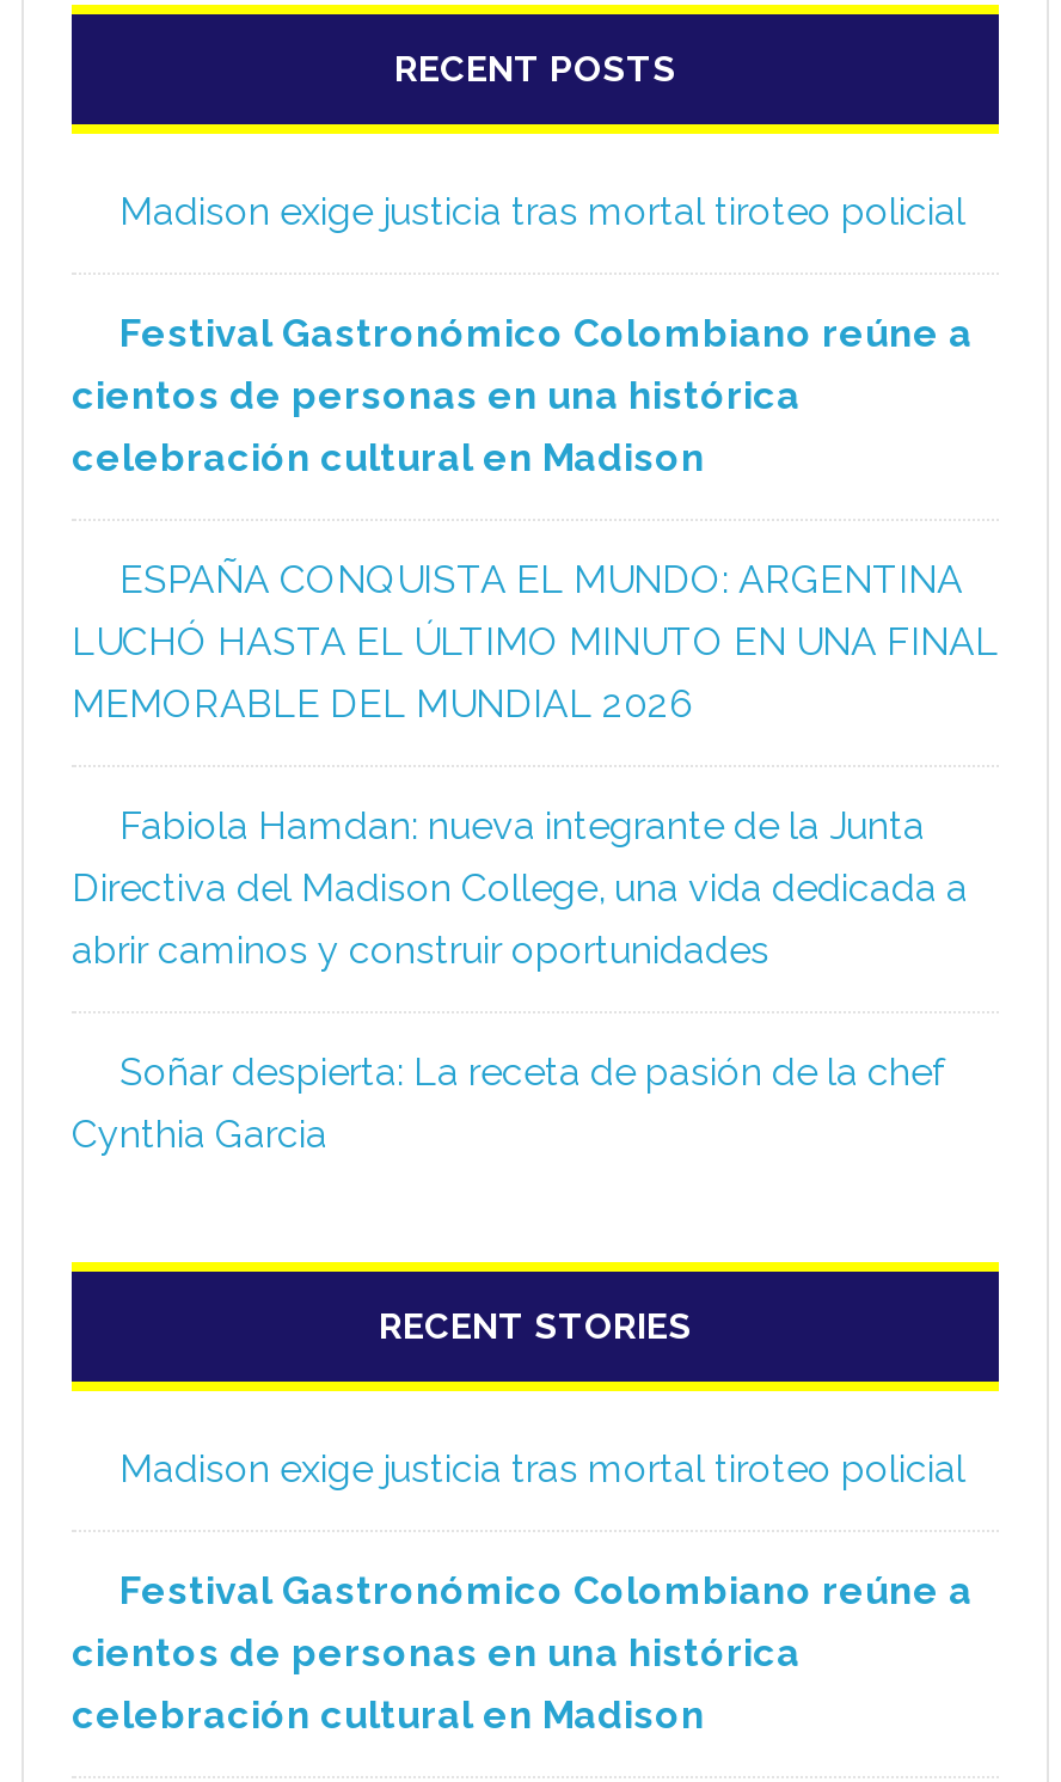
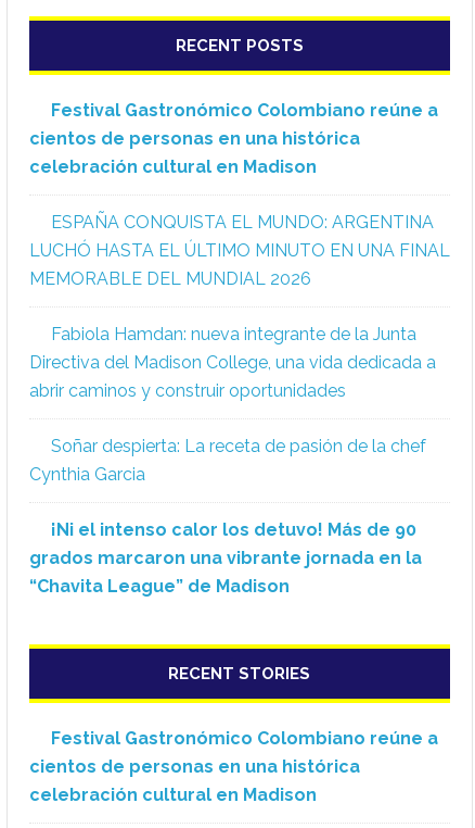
[119,189,965,235] Madison exige justicia tras mortal tiroteo policial -> none
moved [72,311,999,1157] -> [29,100,450,485]: Festival Gastronómico Colombiano reúne a | cientos de personas en una histórica | celebración cultural en Madison | ... | Soñar despierta: La receta de pasión de la chef | Cynthia Garcia
none -> [29,520,422,597] ¡Ni el intenso calor los detuvo! Más de 90 | grados marcaron una vibrante jornada en la | “Chavita League” de Madison
moved [379,1306,692,1349] -> [169,664,311,684]: RECENT STORIES
[119,1447,965,1492] Madison exige justicia tras mortal tiroteo policial -> none

